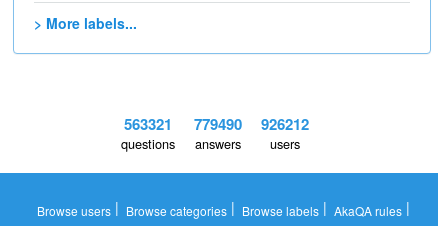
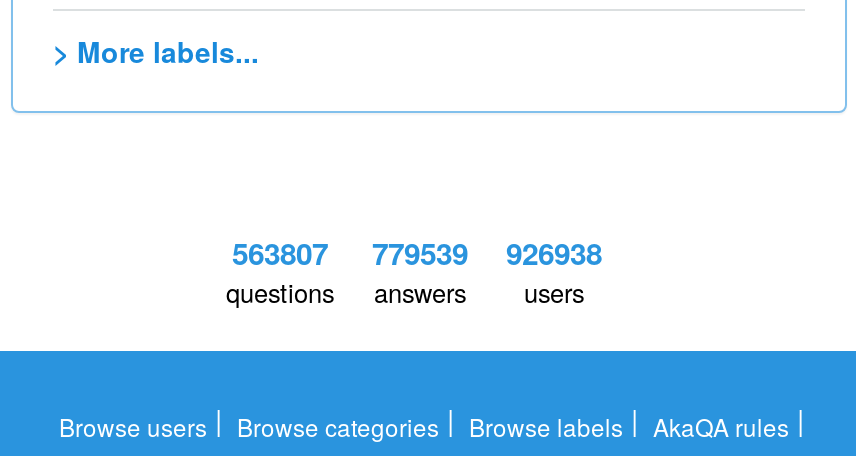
[123,113,171,135] 563321 -> [232,231,328,275] 563807
[193,113,241,135] 779490 -> [372,231,468,275] 779539
[260,113,308,135] 926212 -> [506,231,602,275] 926938

